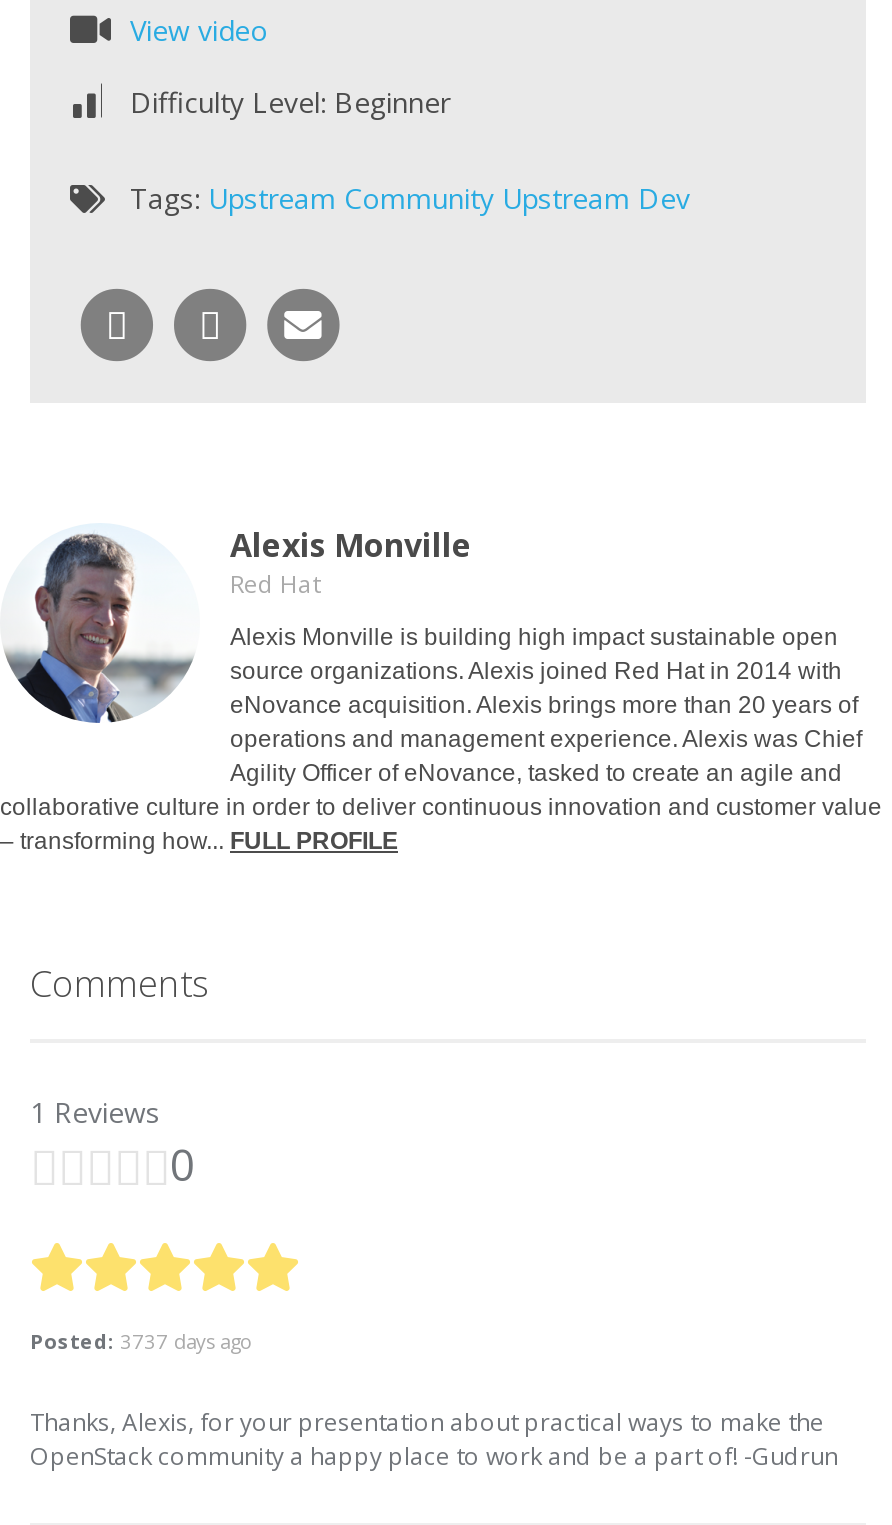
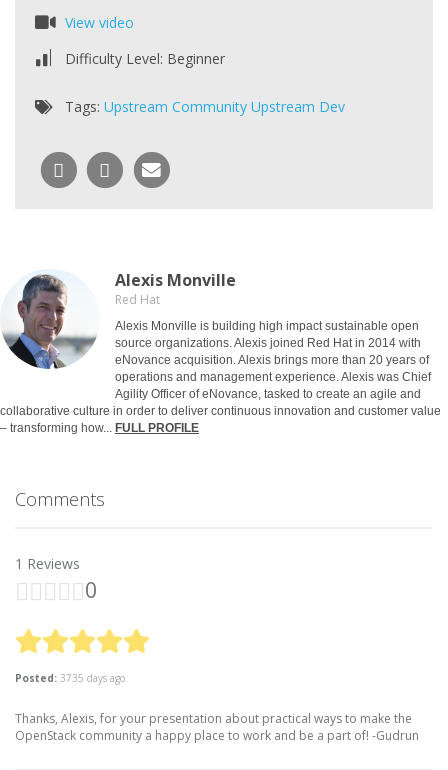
[30,1328,250,1356] Posted: 3737 days ago -> [15,671,125,685] Posted: 3735 days ago

